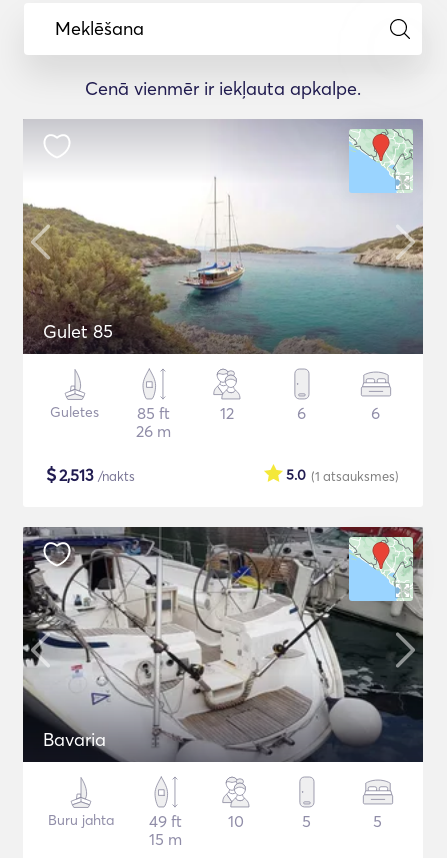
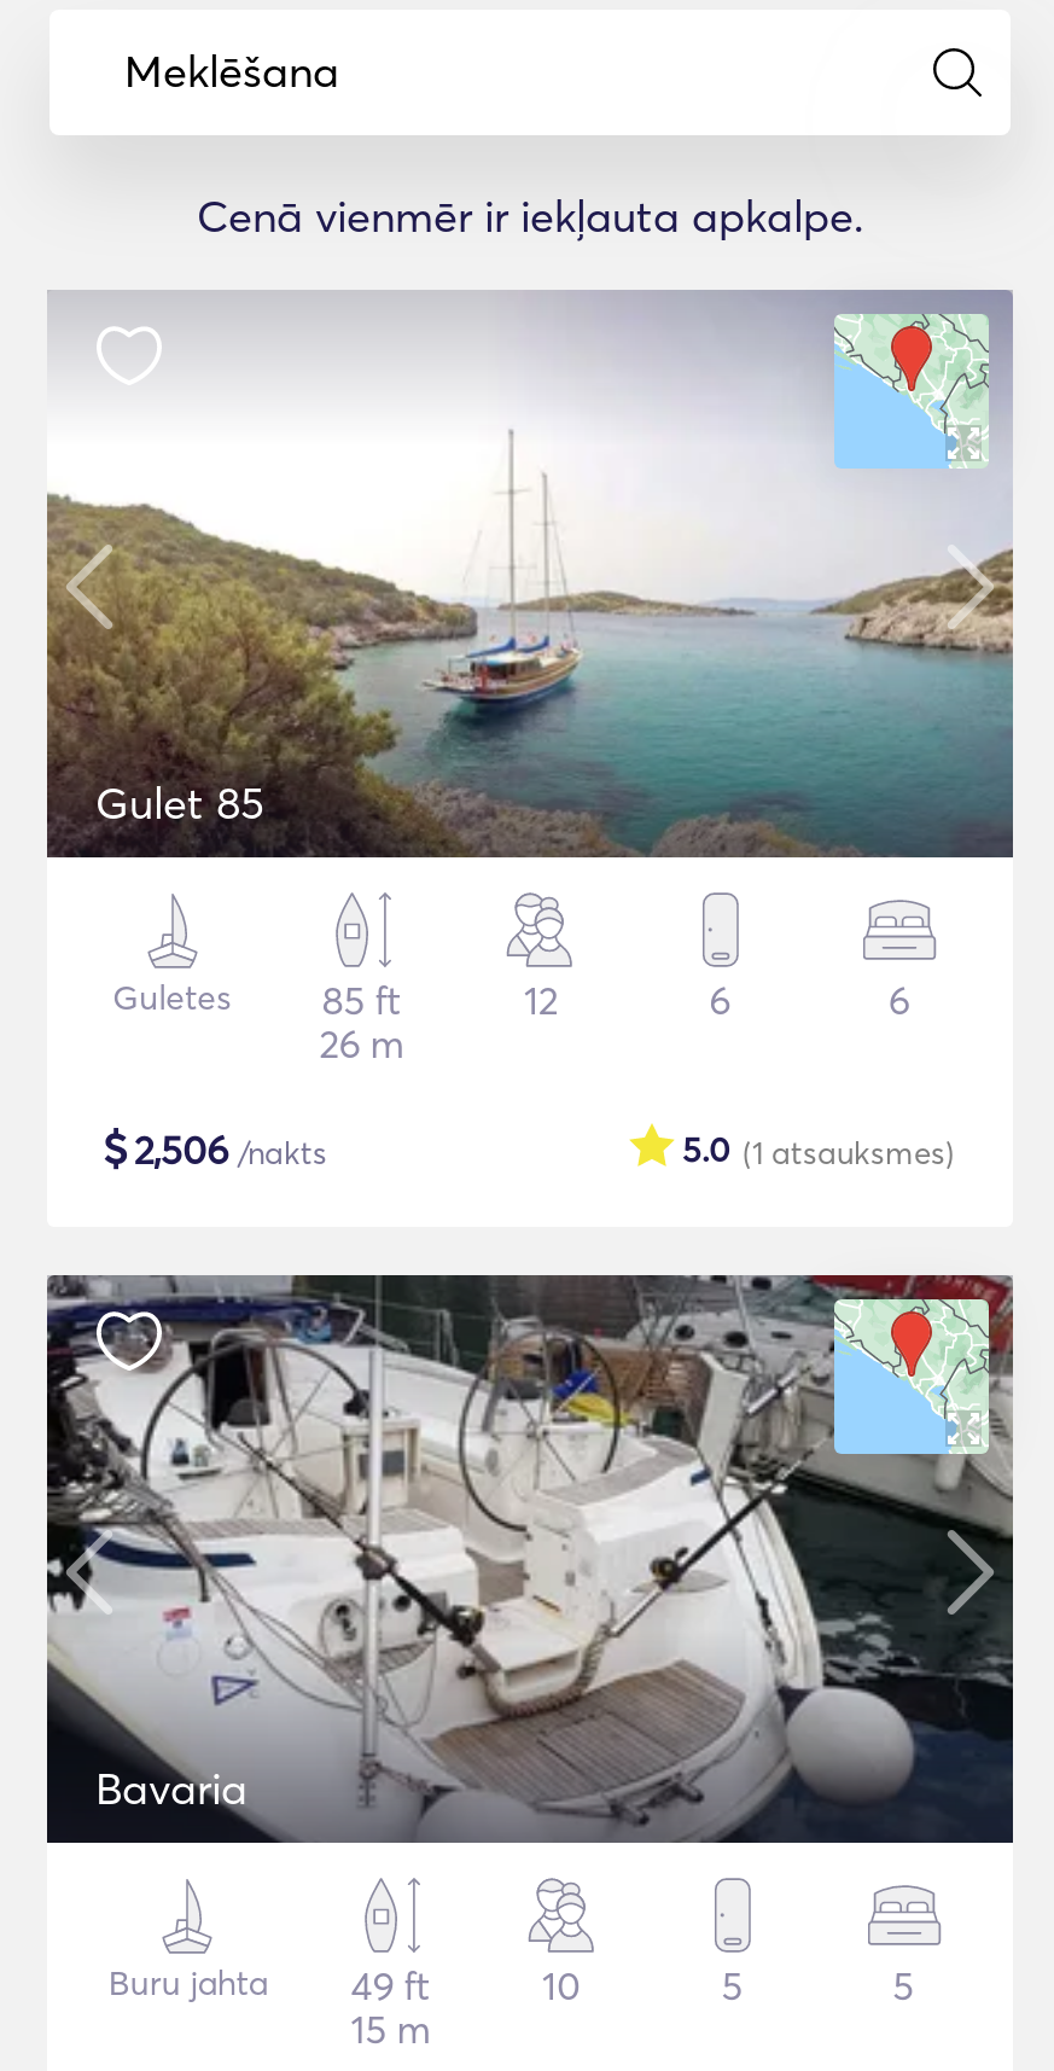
[46,463,135,486] $2,513 /nakts -> [103,1121,327,1176] $2,506 /nakts

